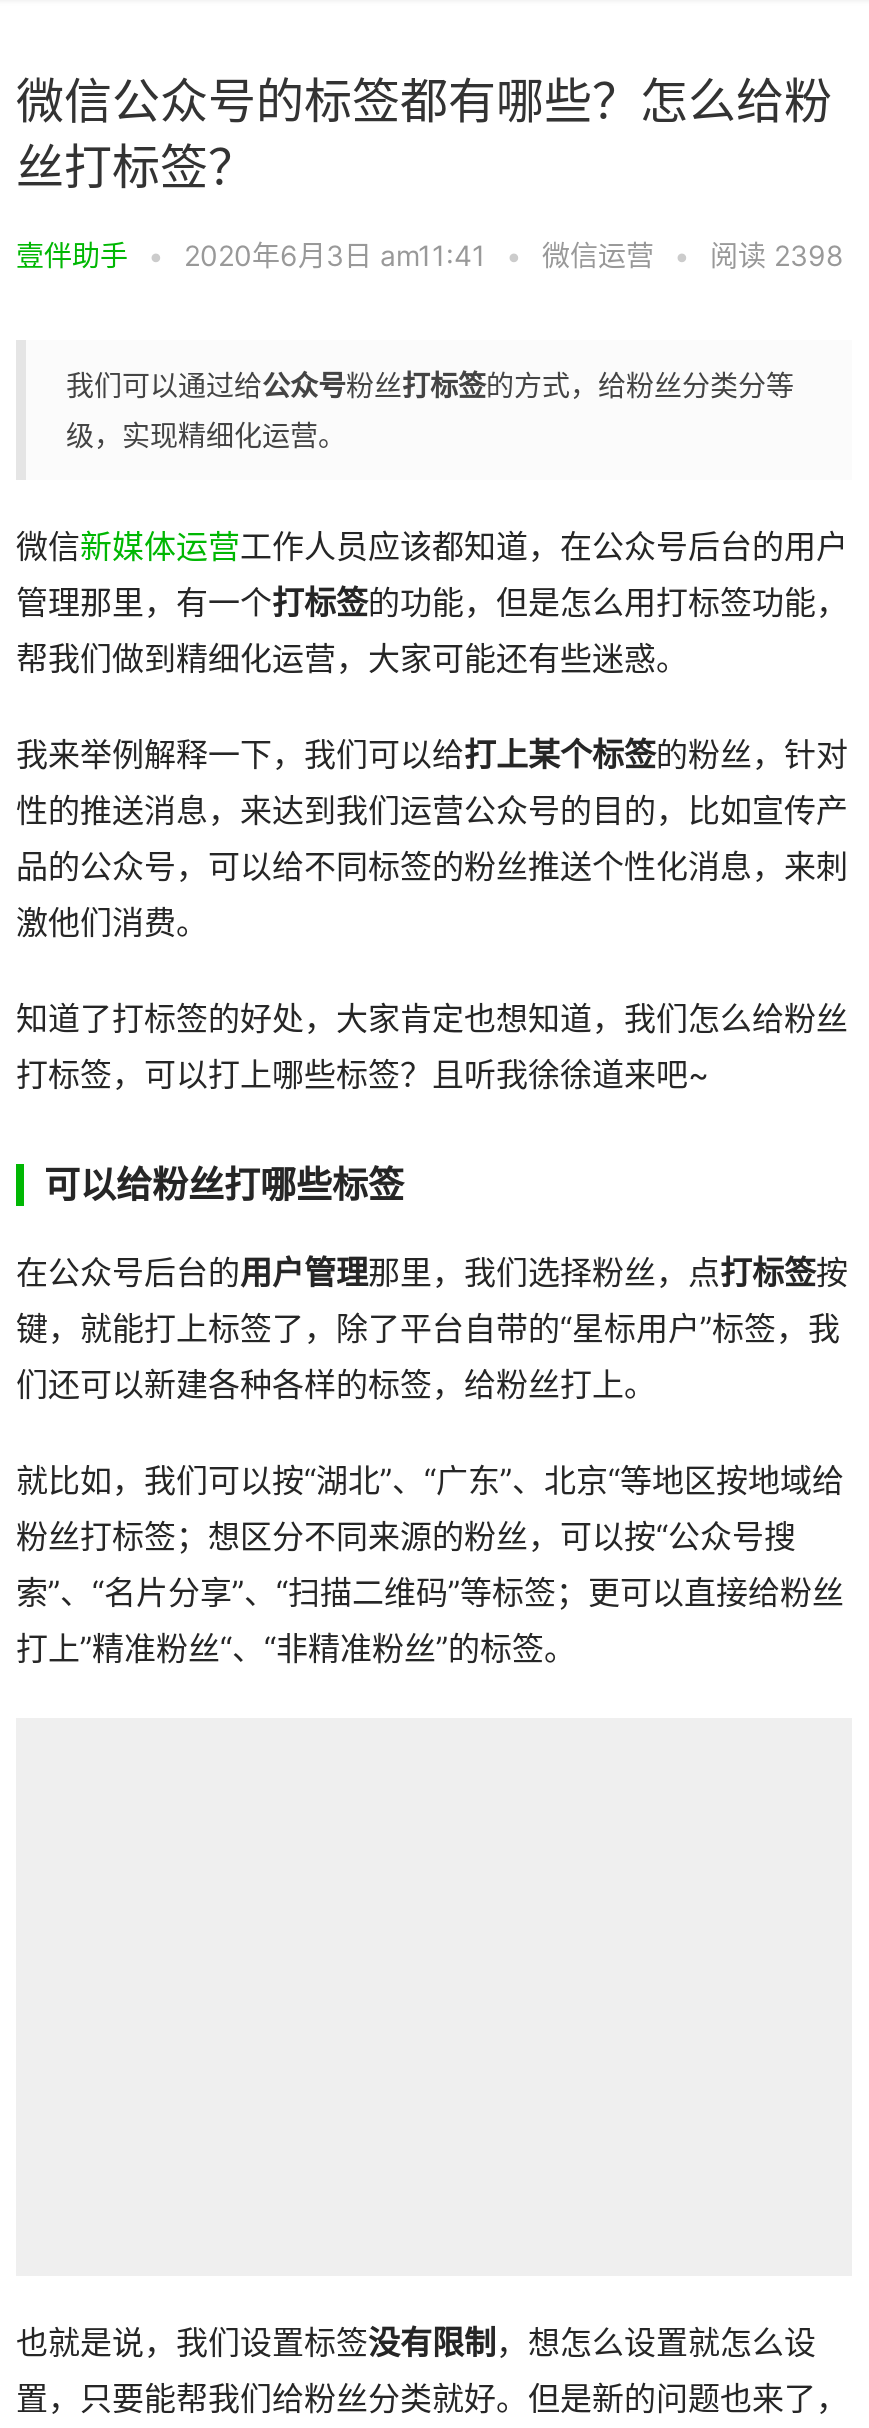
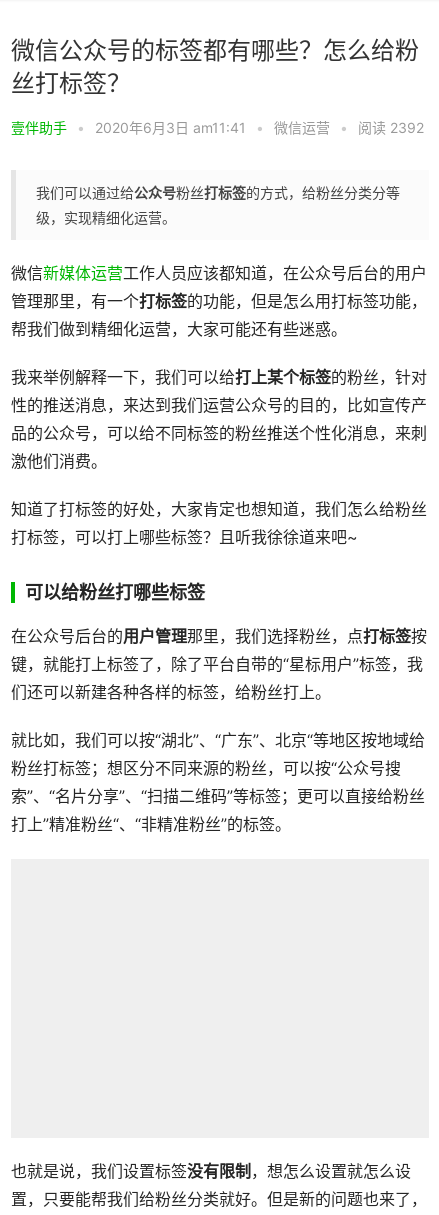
[16,238,844,272] 壹伴助手 • 2020年6月3日 am11:41 • 微信运营 • 阅读 2398 -> [11,119,424,136] 壹伴助手 • 2020年6月3日 am11:41 • 微信运营 • 阅读 2392

